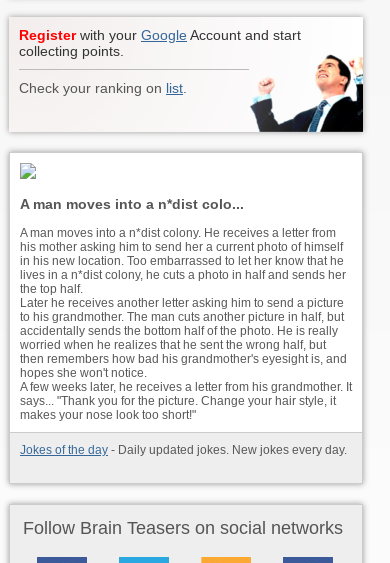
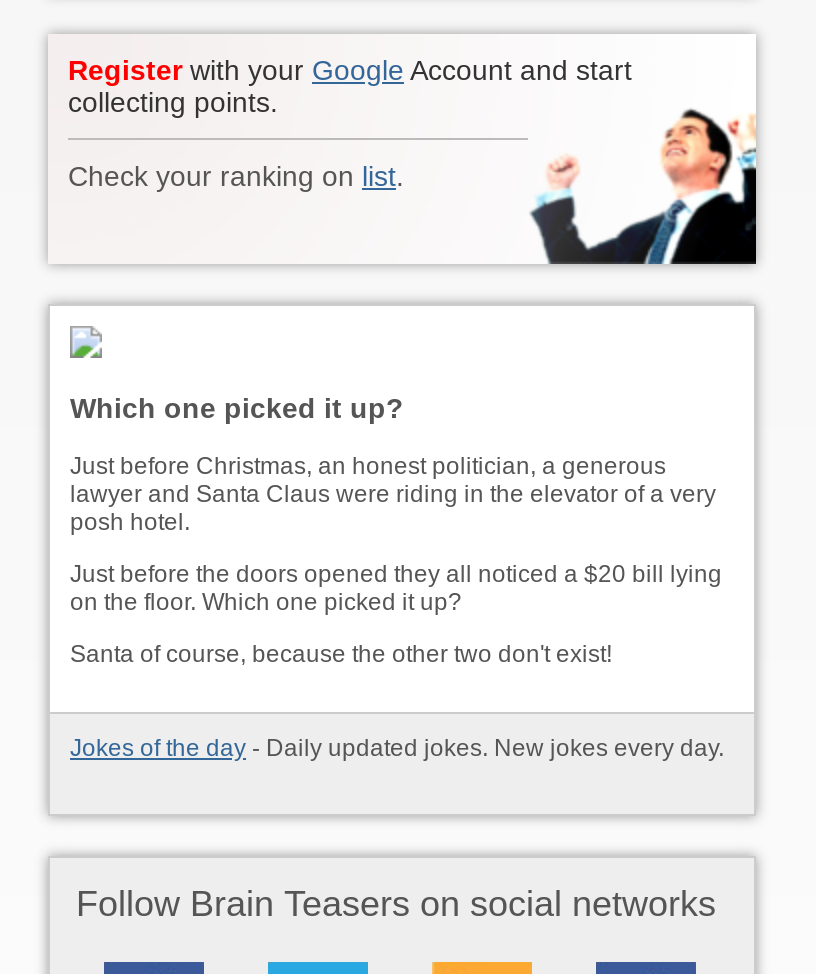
[20,196,352,422] A man moves into a n*dist colo... | A man moves into a n*dist colony. He receives a letter from | his mother asking him to send her a current photo of himself | in his new location. Too embarrassed to let her know that he | lives in a n*dist colony, he cuts a photo in half and sends her | the top half. | Later he receives another letter asking him to send a picture | to his grandmother. The man cuts another picture in half, but | accidentally sends the bottom half of the photo. He is really | worried when he realizes that he sent the wrong half, but | then remembers how bad his grandmother's eyesight is, and | hopes she won't notice. | A few weeks later, he receives a letter from his grandmother. It | says... "Thank you for the picture. Change your hair style, it | makes your nose look too short!" -> [70,392,722,668] Which one picked it up? | Just before Christmas, an honest politician, a generous | lawyer and Santa Claus were riding in the elevator of a very | posh hotel. | Just before the doors opened they all noticed a $20 bill lying | on the floor. Which one picked it up? | Santa of course, because the other two don't exist!

